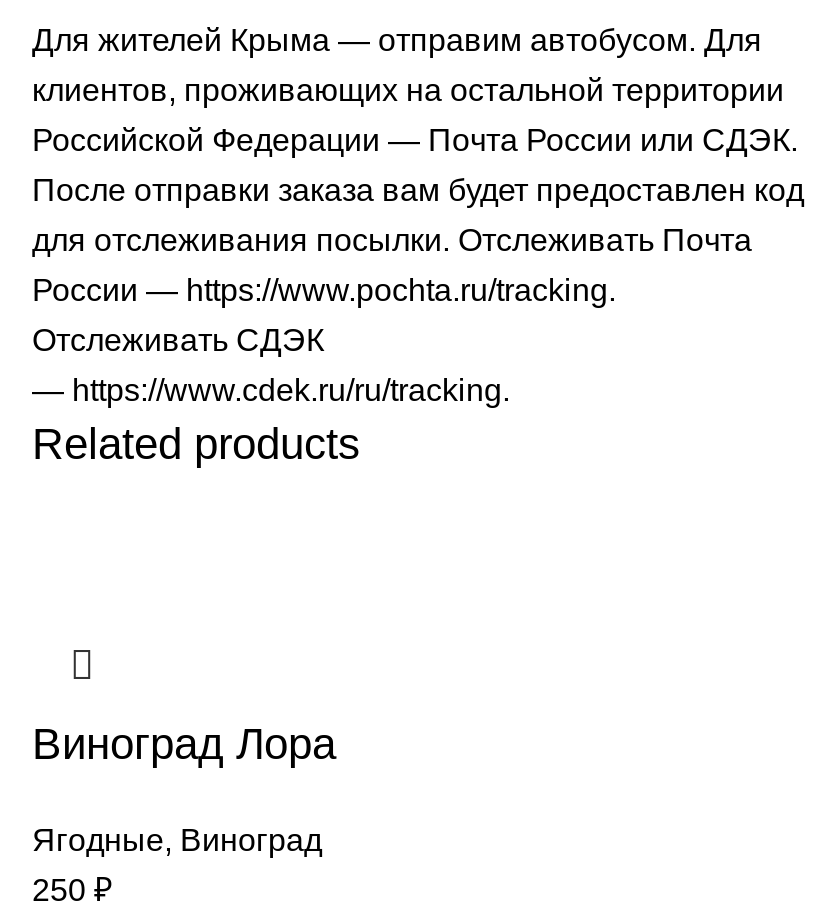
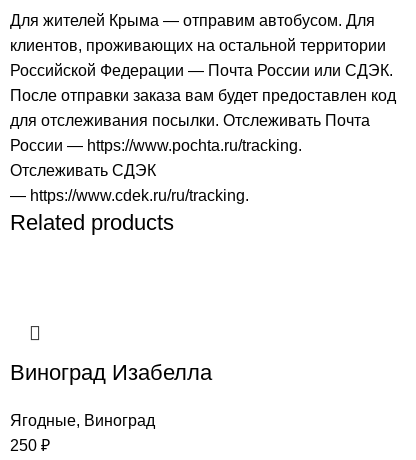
[32,718,336,768] Виноград Лора -> [10,359,212,384] Виноград Изабелла

